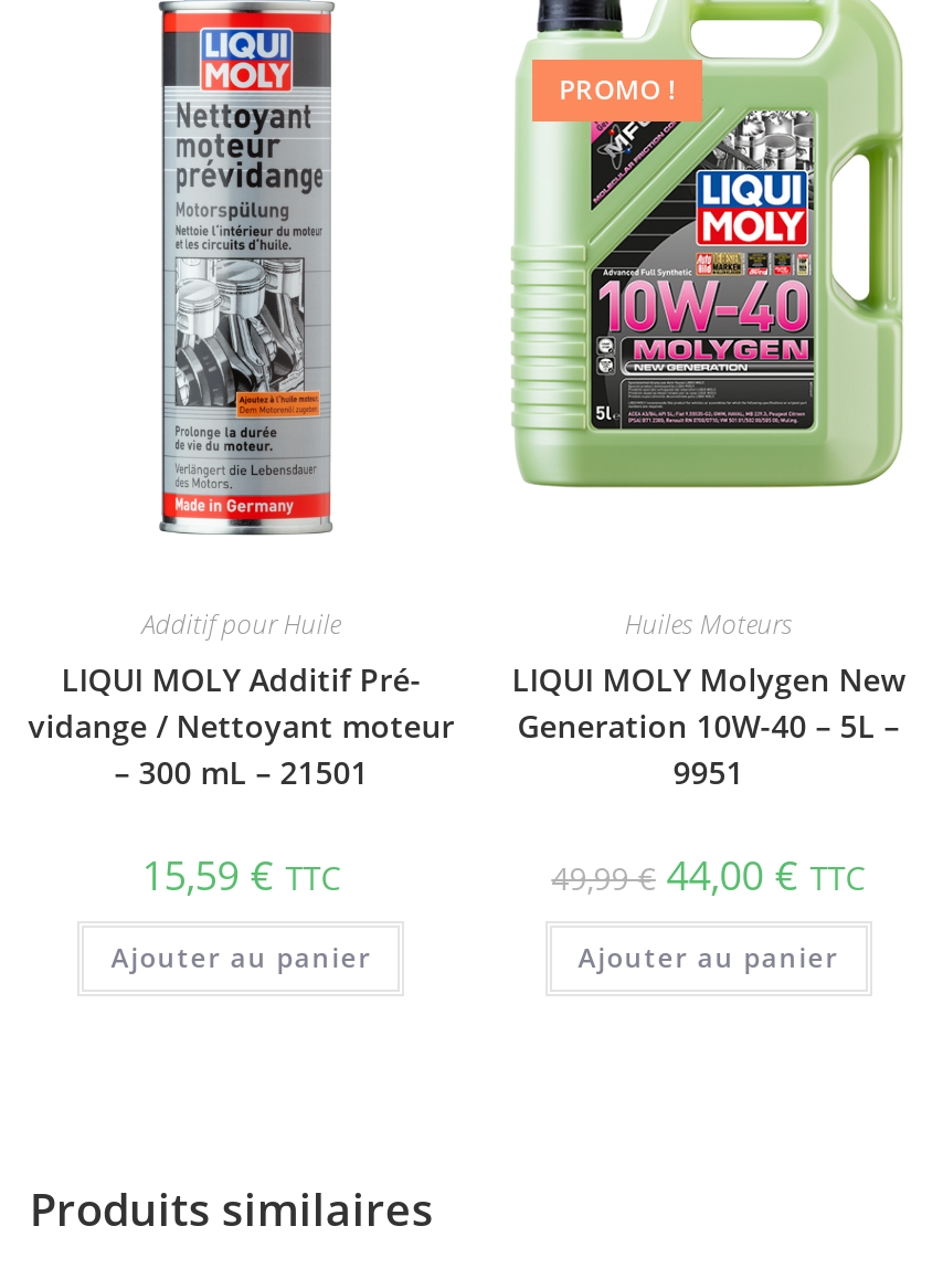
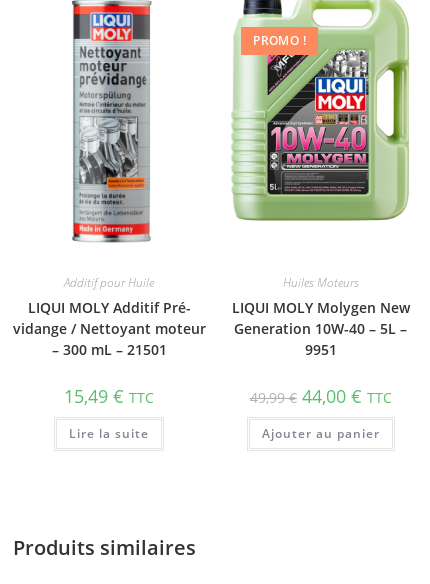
[142,849,341,902] 15,59 € TTC -> [64,384,154,408] 15,49 € TTC
[111,940,371,977] Ajouter au panier -> [69,425,149,442] Lire la suite

